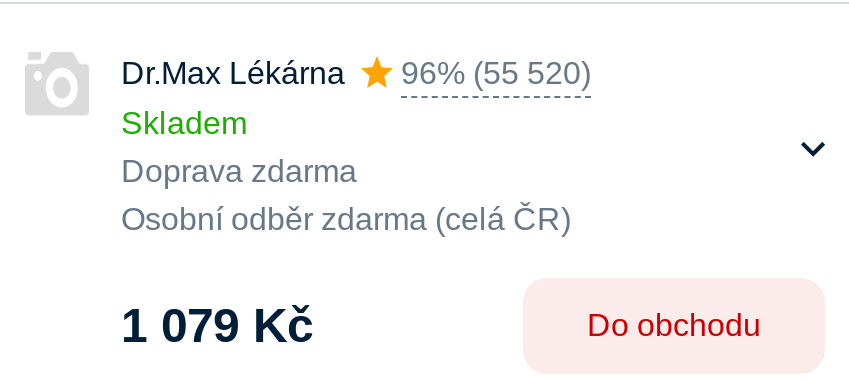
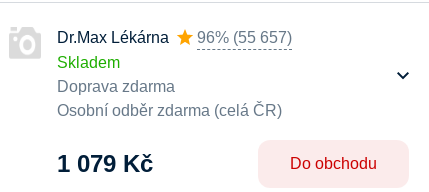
[121,56,591,90] Dr.Max Lékárna 96% (55 520) -> [57,29,292,46] Dr.Max Lékárna 96% (55 657)

